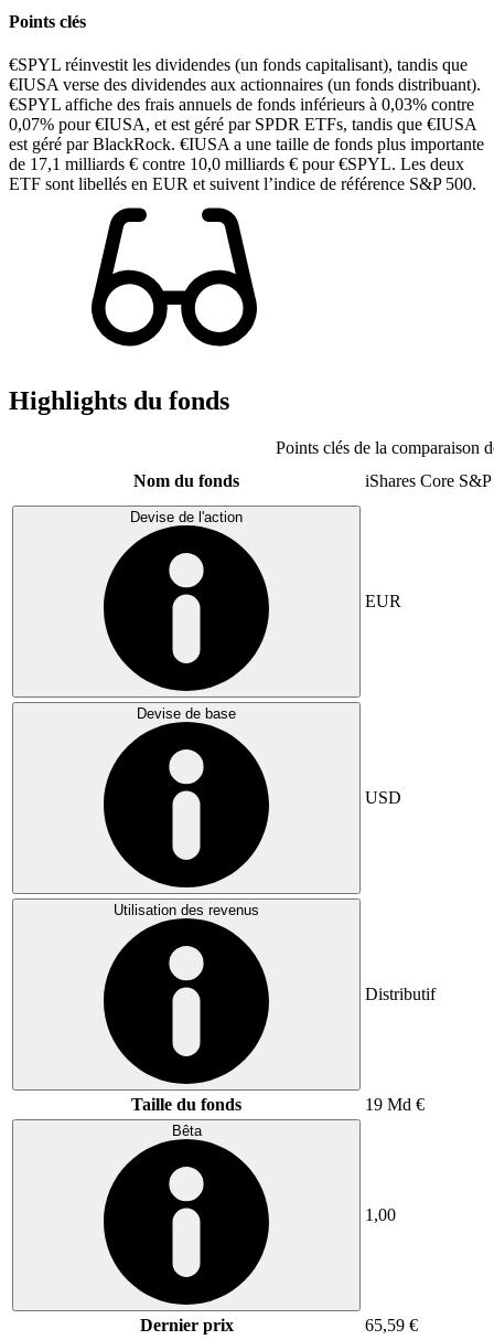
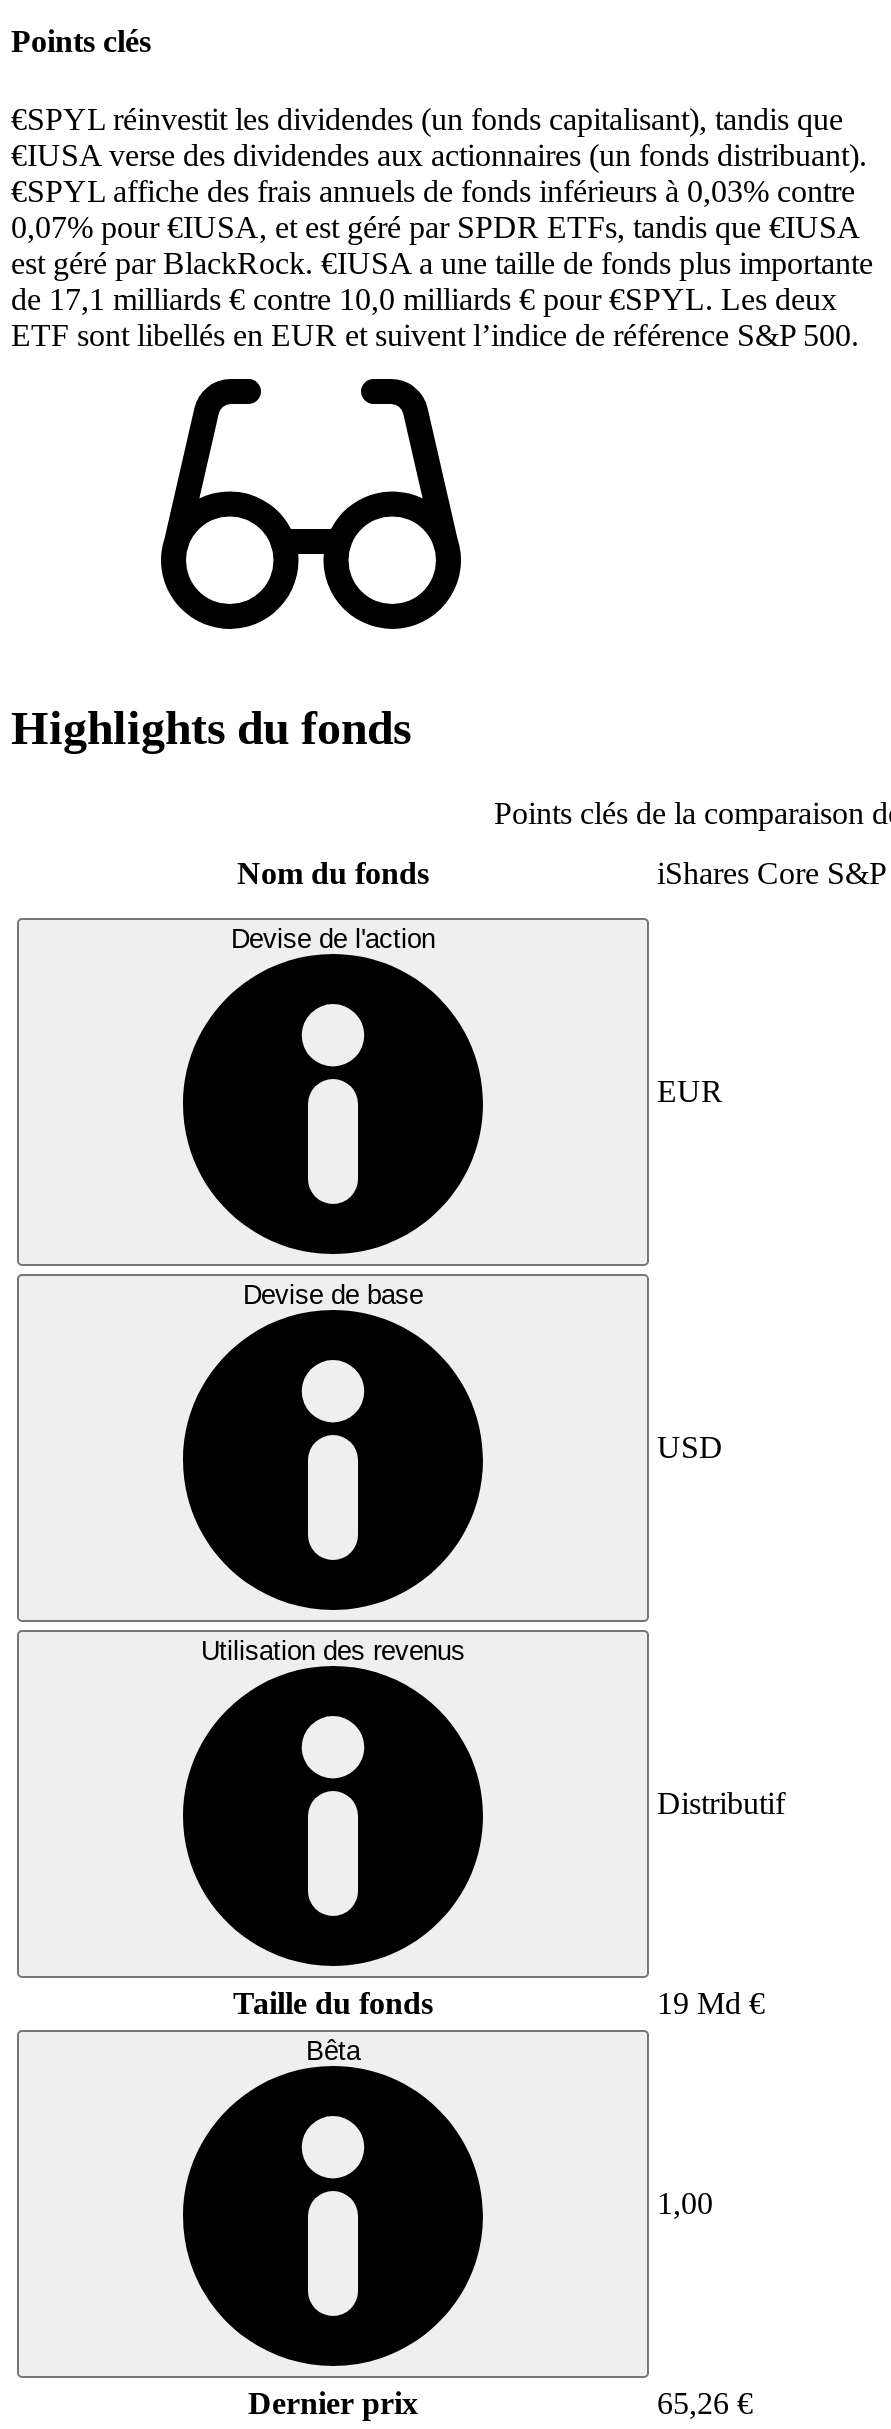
[365,1315,418,1334] 65,59 € -> [657,2385,753,2419] 65,26 €

